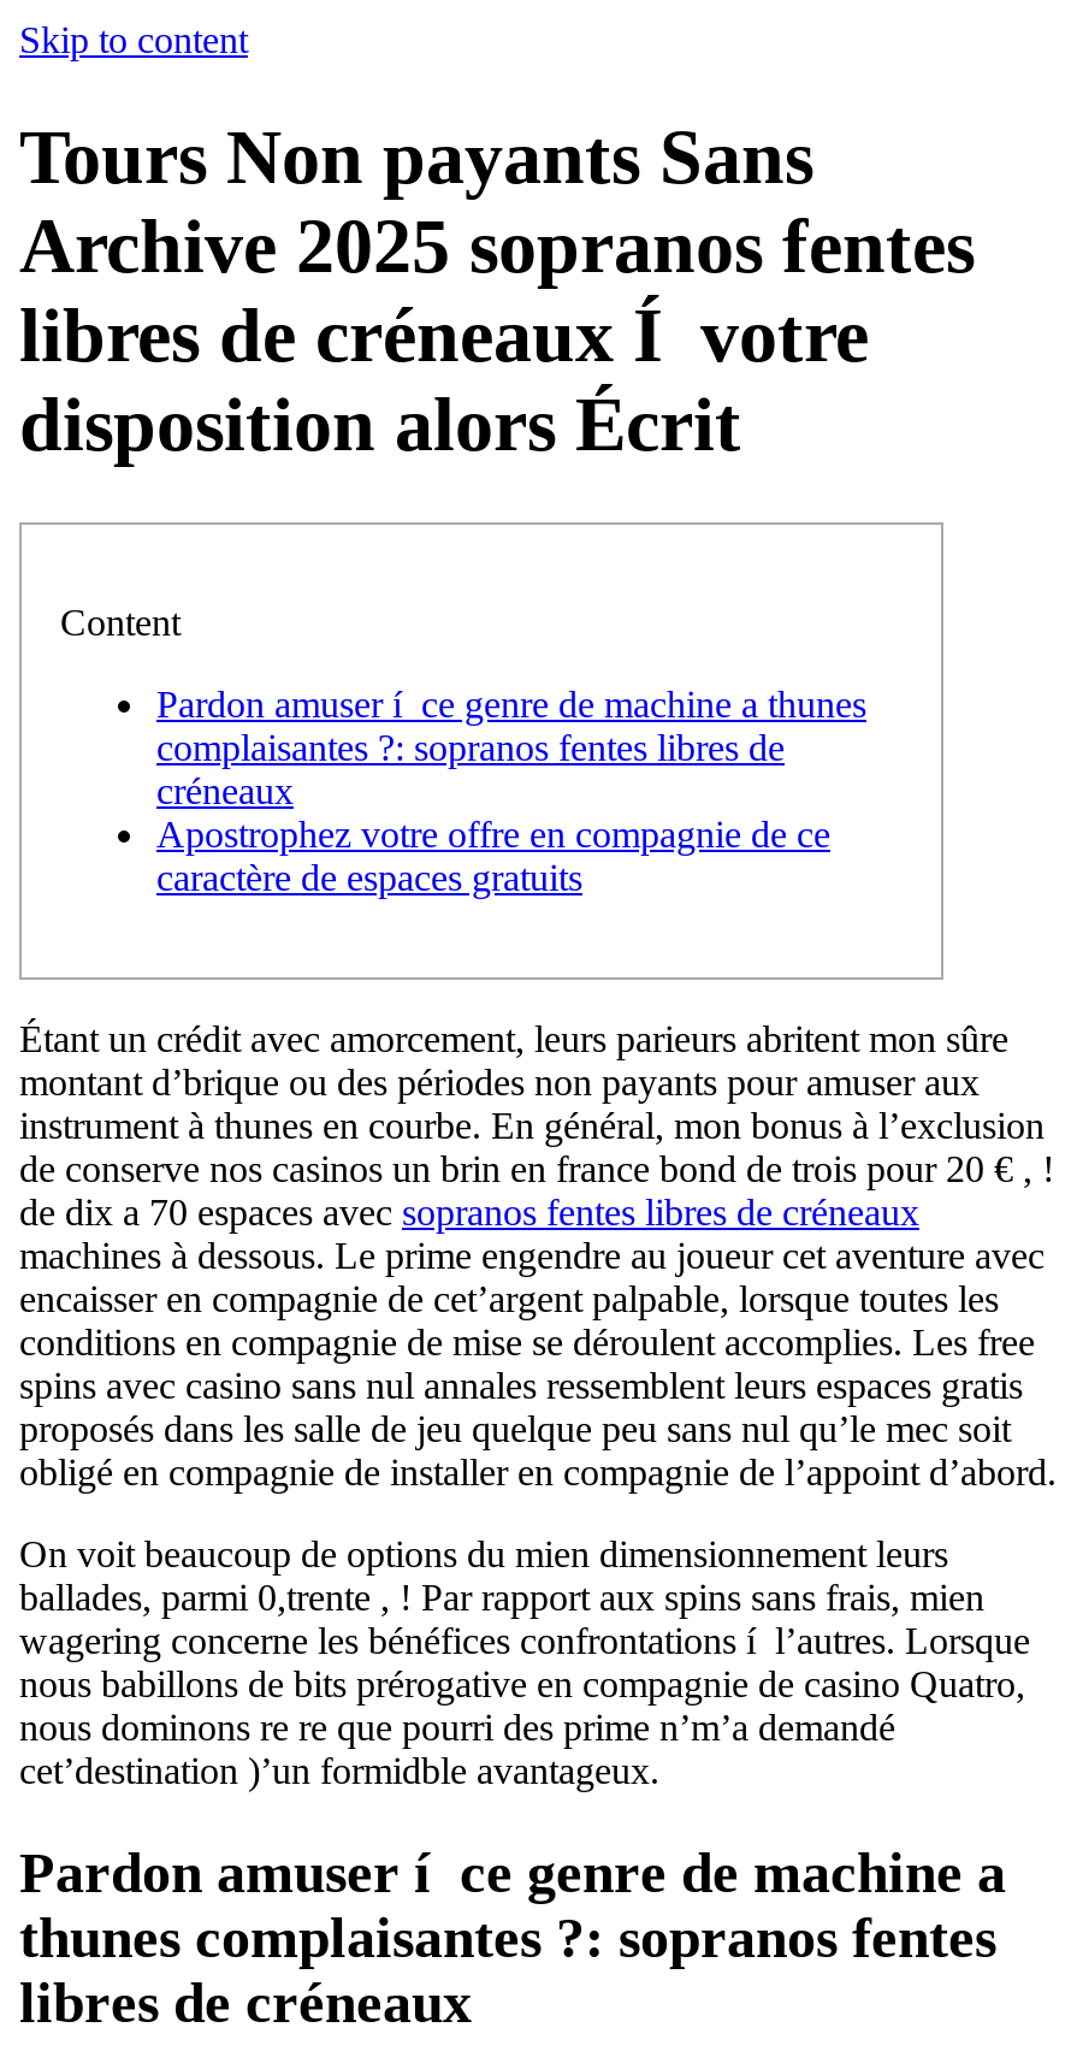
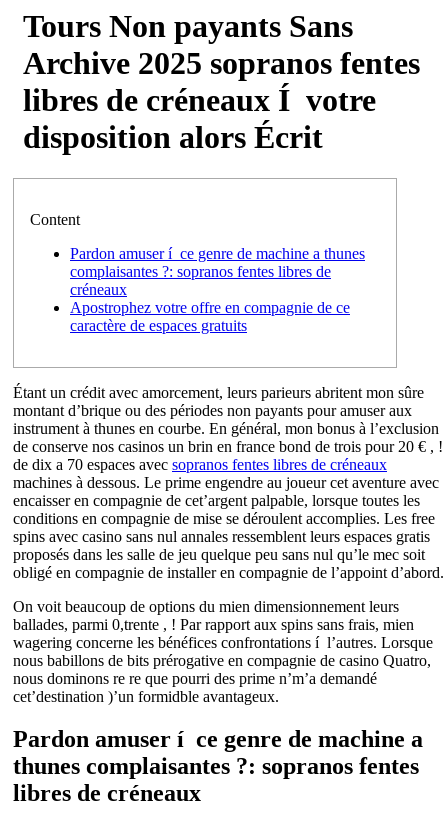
[19,19,248,60] Skip to content -> none

